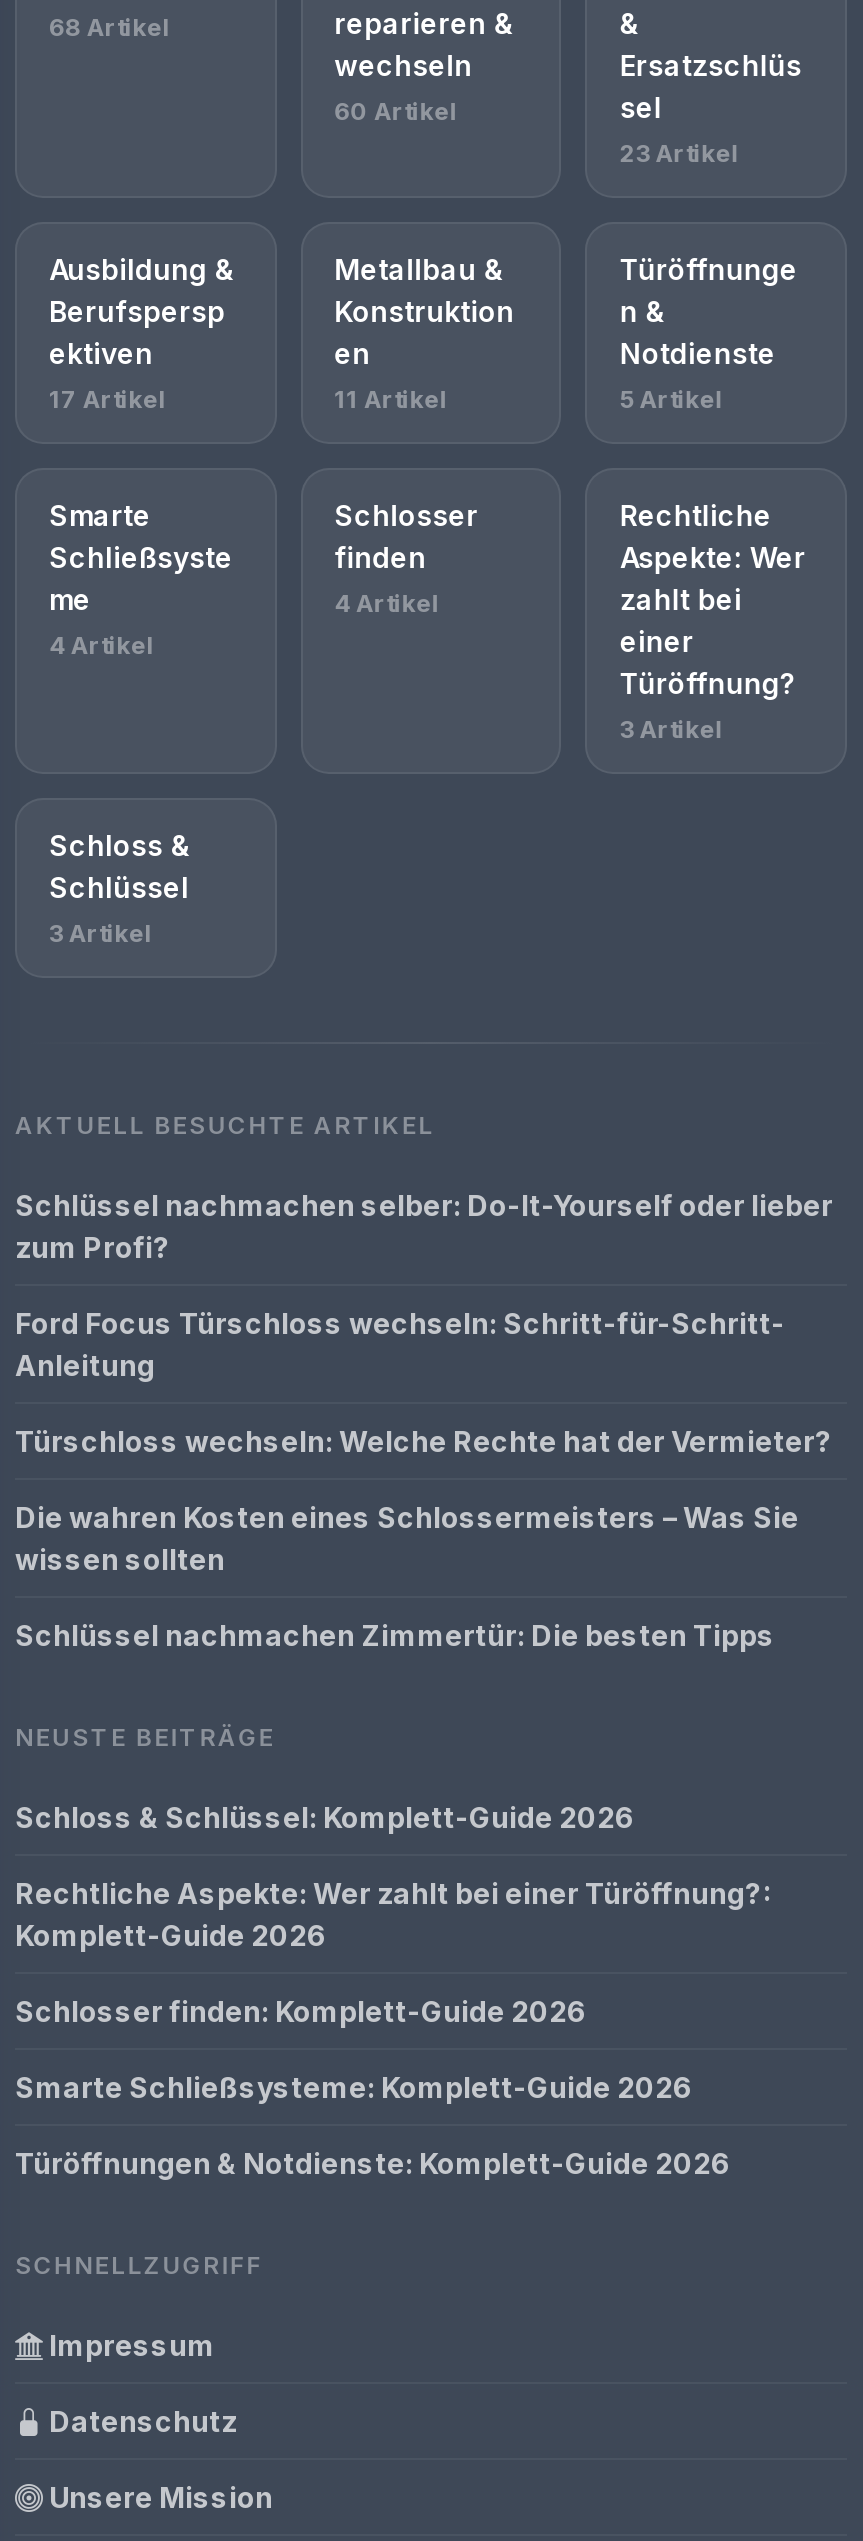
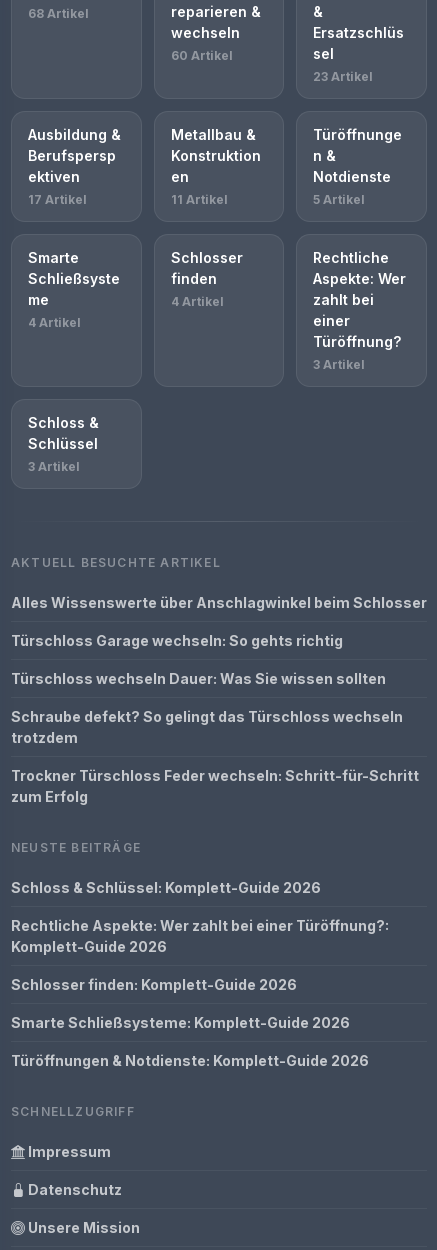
[15,1188,833,1264] Schlüssel nachmachen selber: Do-It-Yourself oder lieber | zum Profi? -> [11,594,427,611] Alles Wissenswerte über Anschlagwinkel beim Schlosser
[15,1306,785,1382] Ford Focus Türschloss wechseln: Schritt-für-Schritt- | Anleitung -> [11,632,343,649] Türschloss Garage wechseln: So gehts richtig
[15,1424,833,1458] Türschloss wechseln: Welche Rechte hat der Vermieter? -> [11,670,386,687] Türschloss wechseln Dauer: Was Sie wissen sollten
[15,1500,799,1576] Die wahren Kosten eines Schlossermeisters – Was Sie | wissen sollten -> [11,708,403,746] Schraube defekt? So gelingt das Türschloss wechseln | trotzdem
[15,1618,775,1652] Schlüssel nachmachen Zimmertür: Die besten Tipps -> [11,767,419,805] Trockner Türschloss Feder wechseln: Schritt-für-Schritt | zum Erfolg

